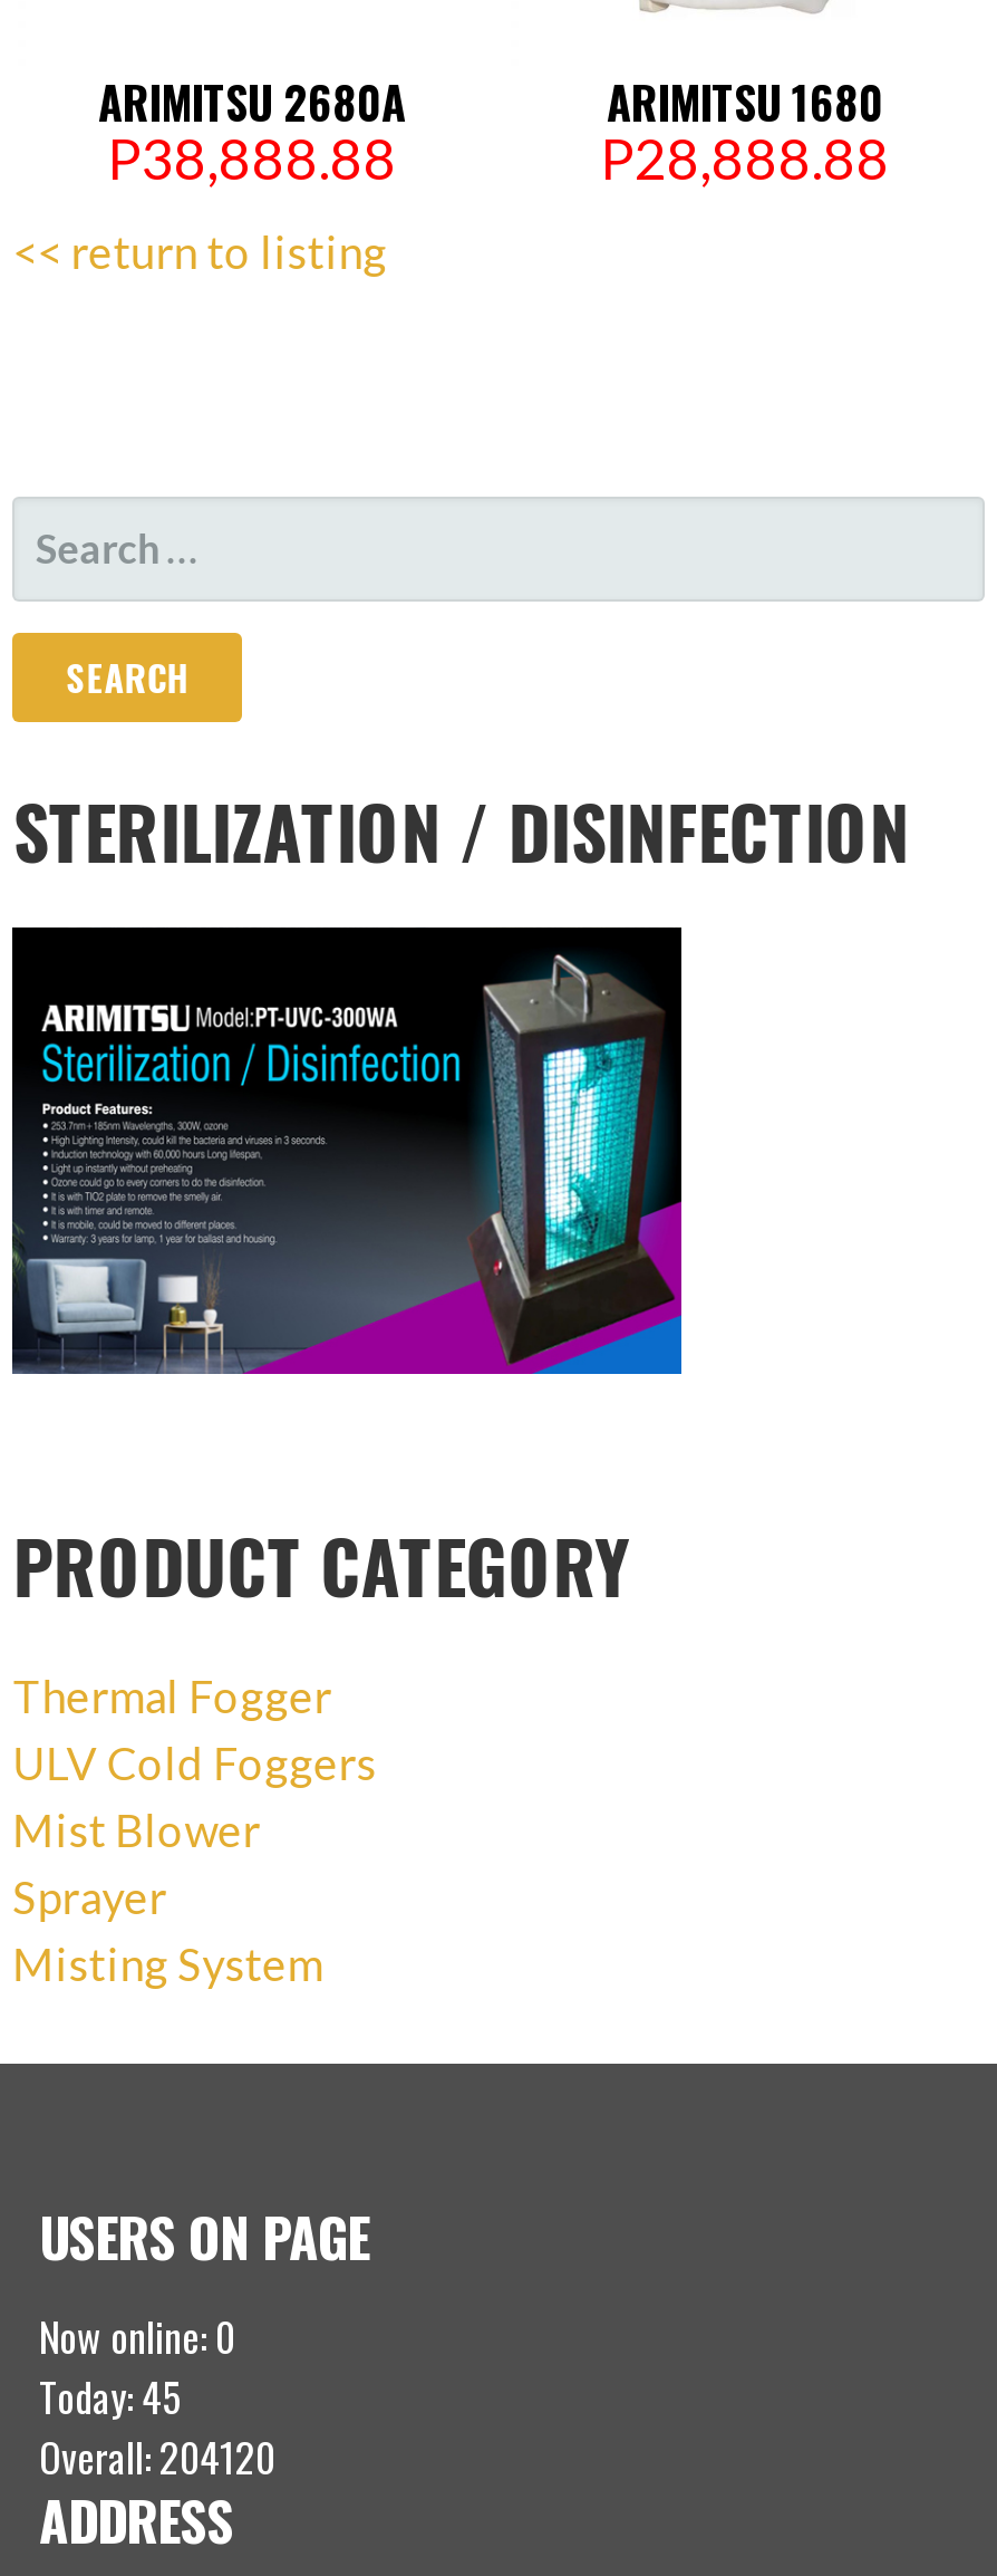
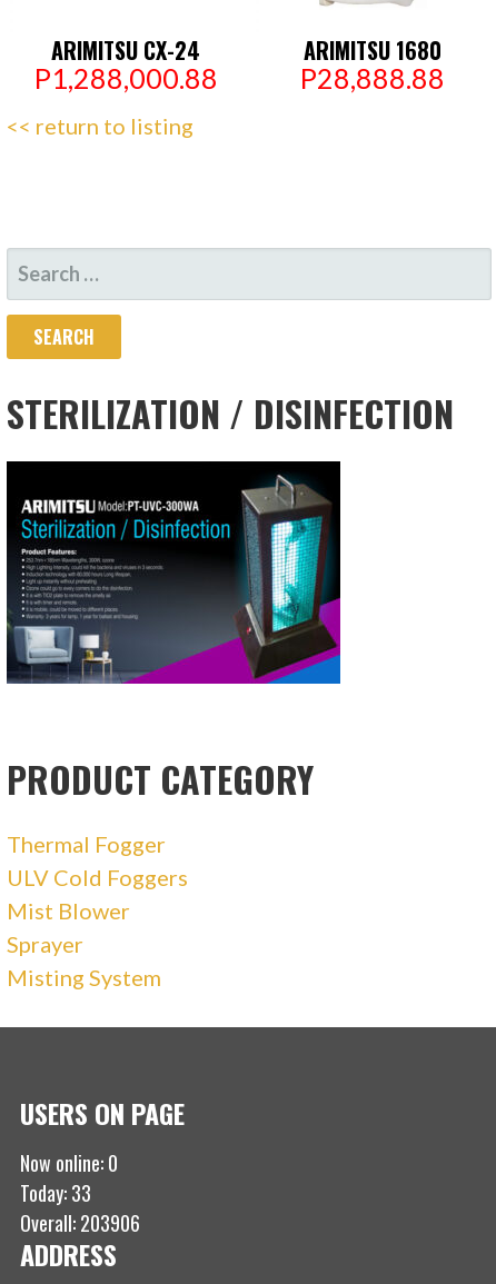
[98,67,406,190] ARIMITSU 2680A | P38,888.88 -> [34,34,218,95] ARIMITSU CX-24 | P1,288,000.88
[39,2367,182,2425] Today: 45 -> [20,1179,91,1208] Today: 33
[39,2427,275,2485] Overall: 204120 -> [20,1209,140,1238] Overall: 203906

